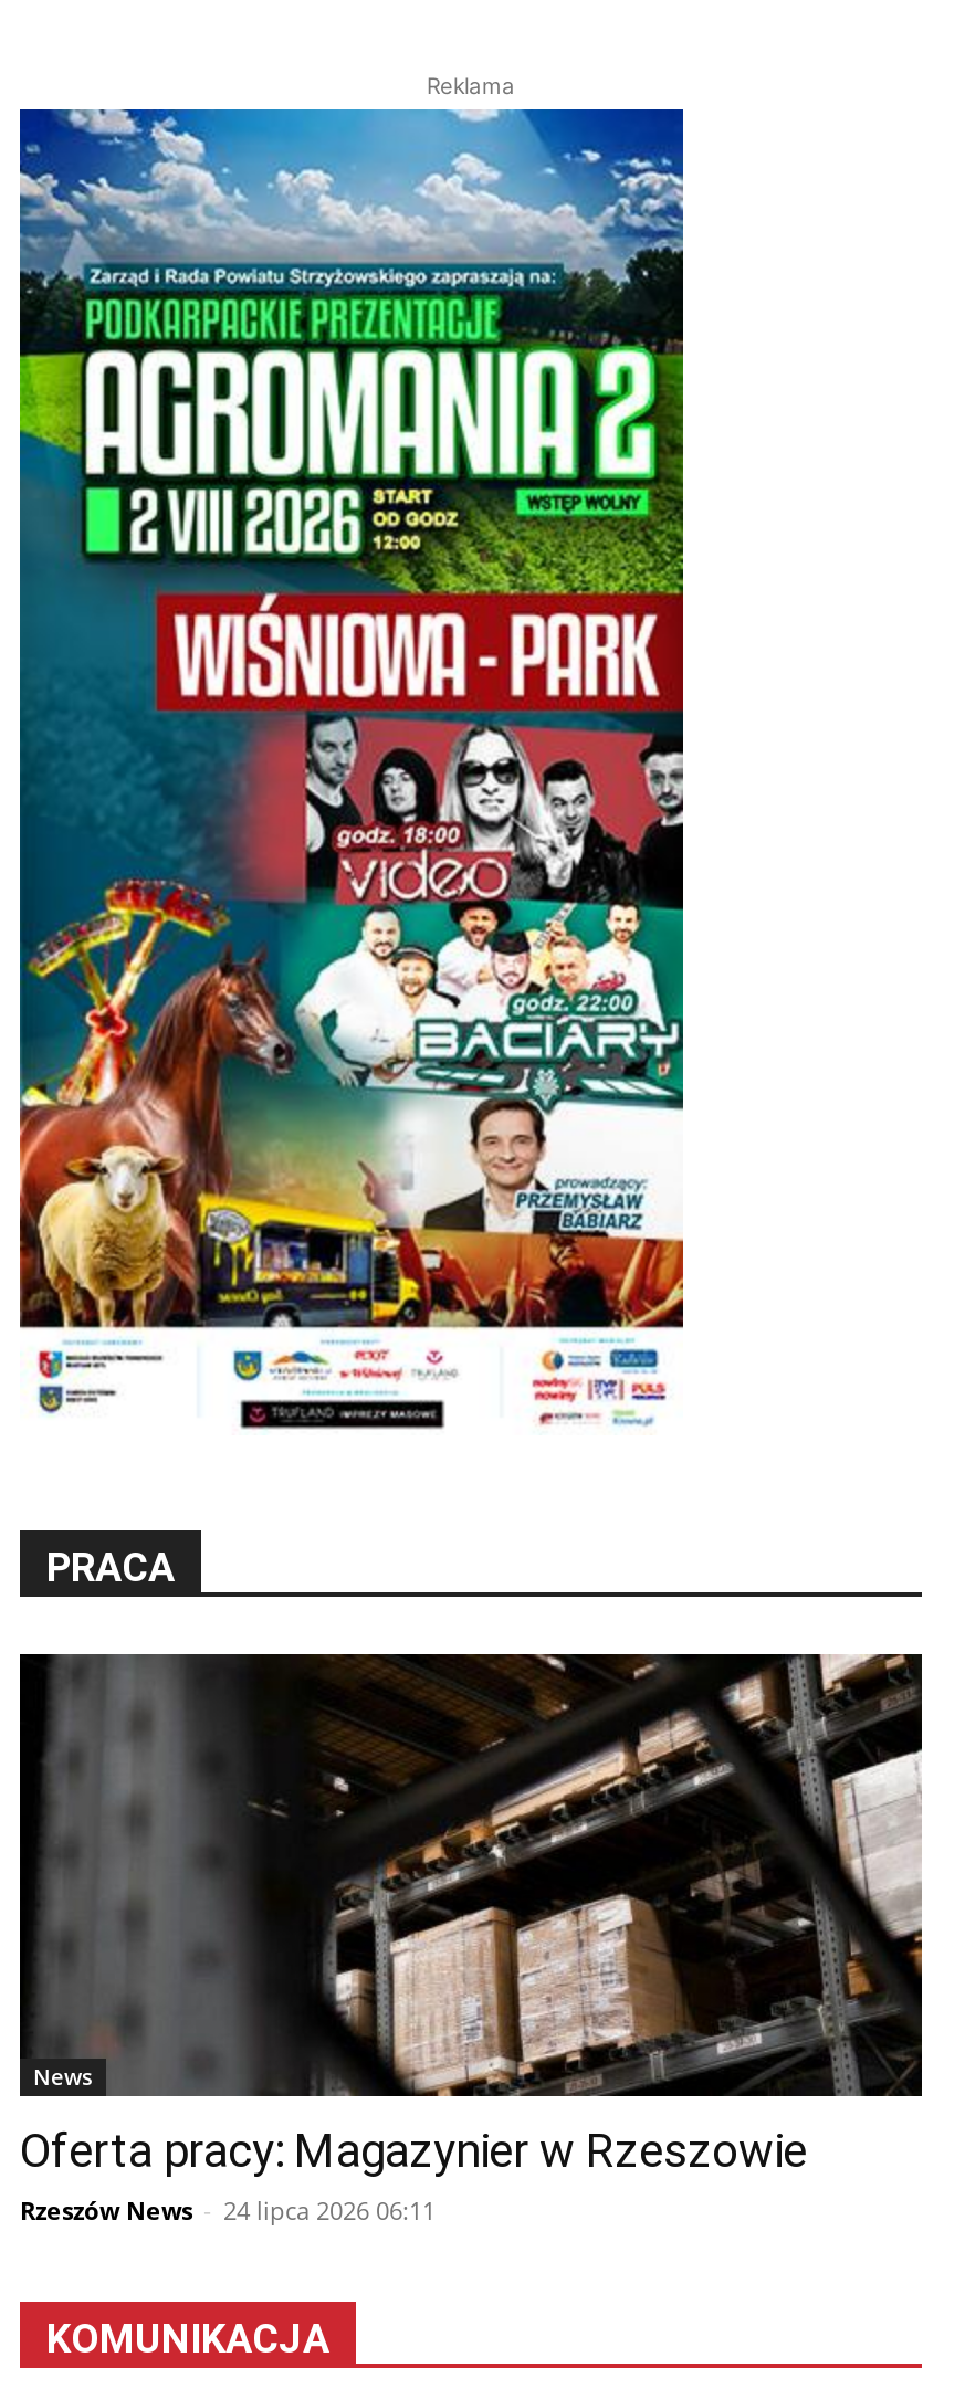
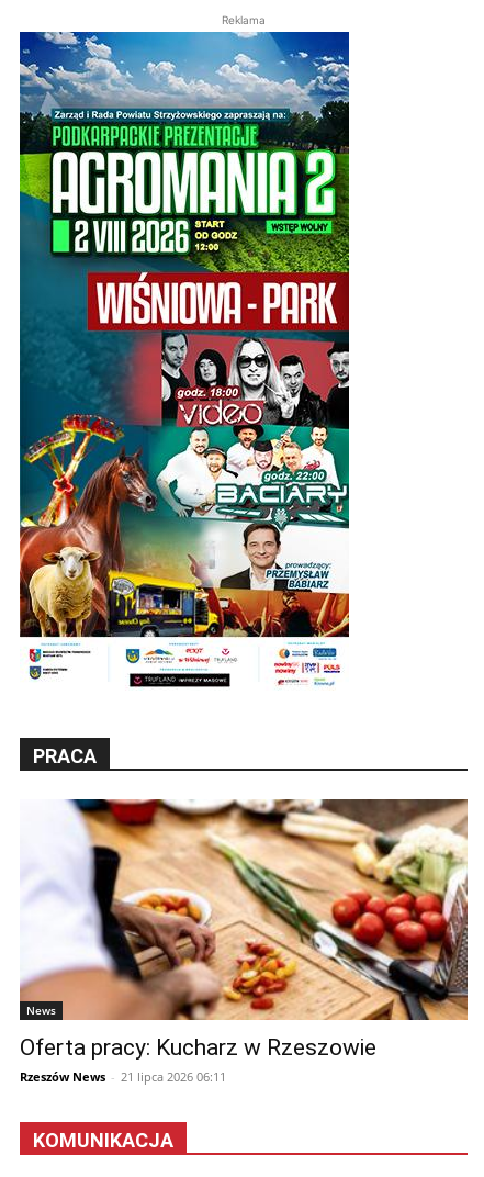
[18,1651,924,2178] [image] | Oferta pracy: Magazynier w Rzeszowie -> [19,798,469,1061] [image] | Oferta pracy: Kucharz w Rzeszowie
[20,2193,436,2226] Rzeszów News - 24 lipca 2026 06:11 -> [20,1068,226,1085] Rzeszów News - 21 lipca 2026 06:11

